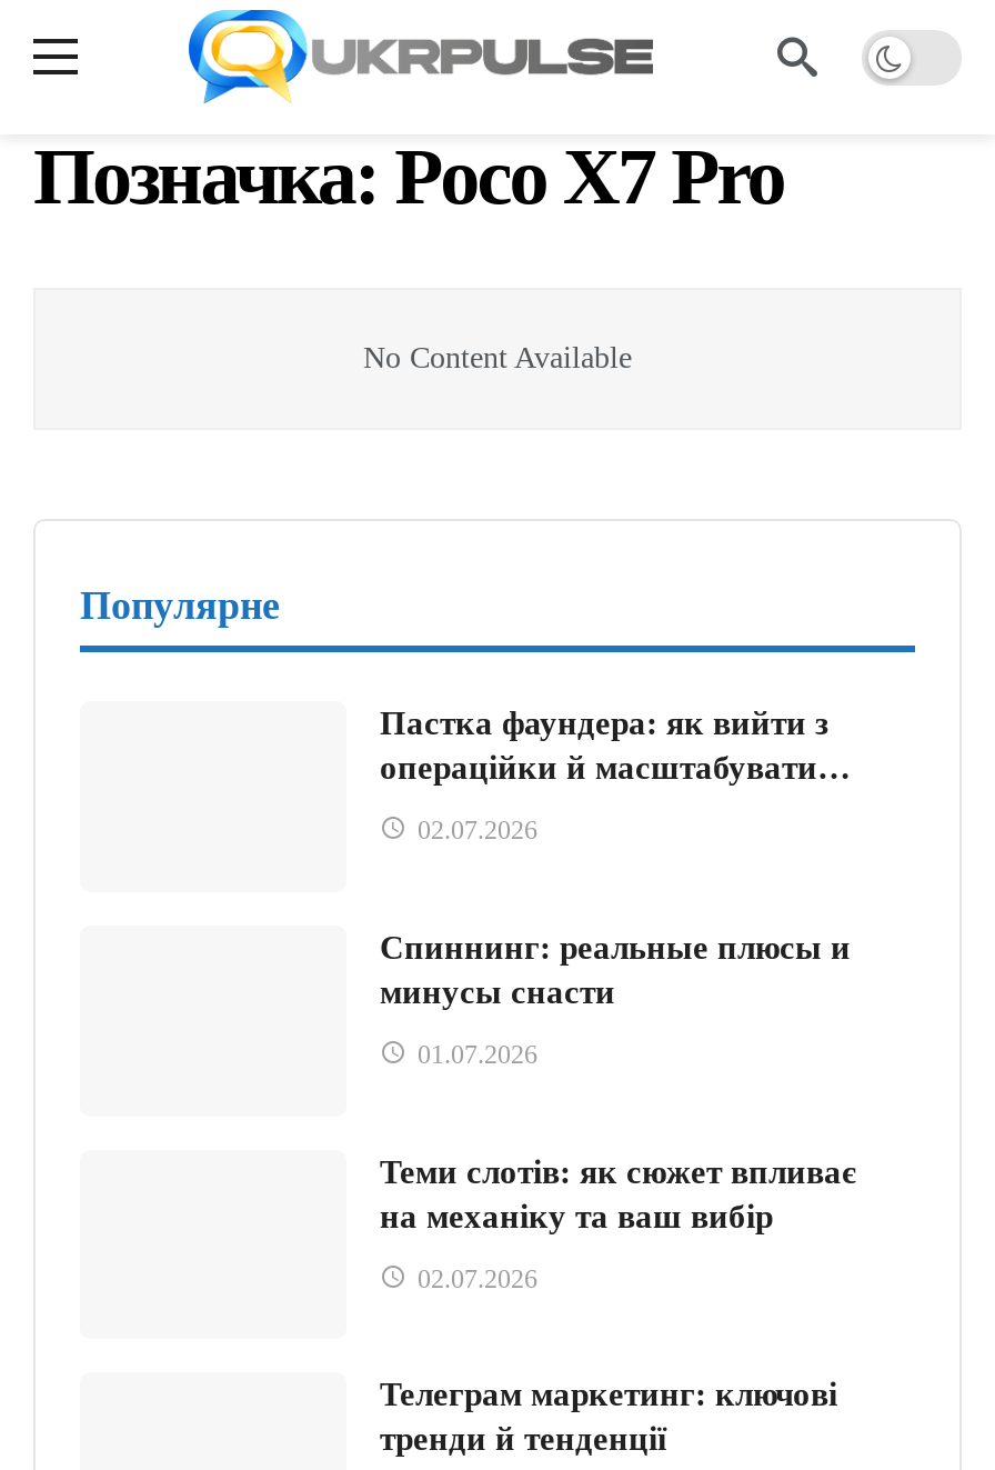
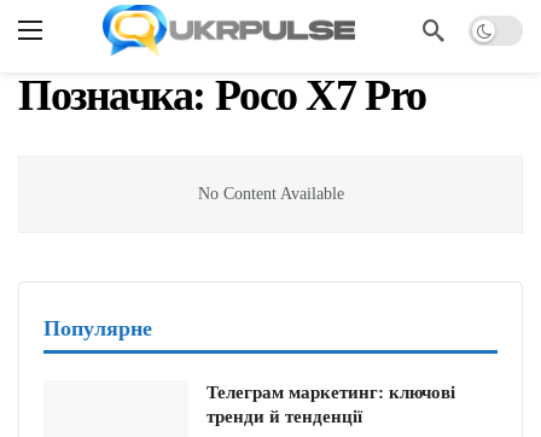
[380,706,855,1294] Пастка фаундера: як вийти з | операційки й масштабувати… | 02.07.2026 | Спиннинг: реальные плюсы и | минусы снасти | 01.07.2026 | Теми слотів: як сюжет впливає | на механіку та ваш вибір | 02.07.2026 -> none

